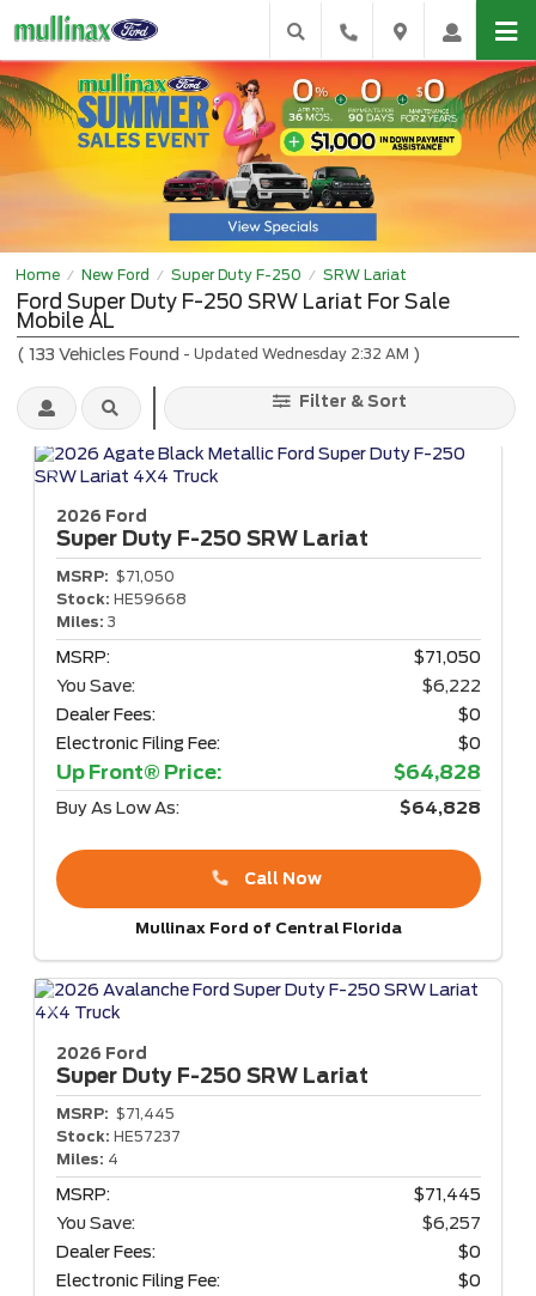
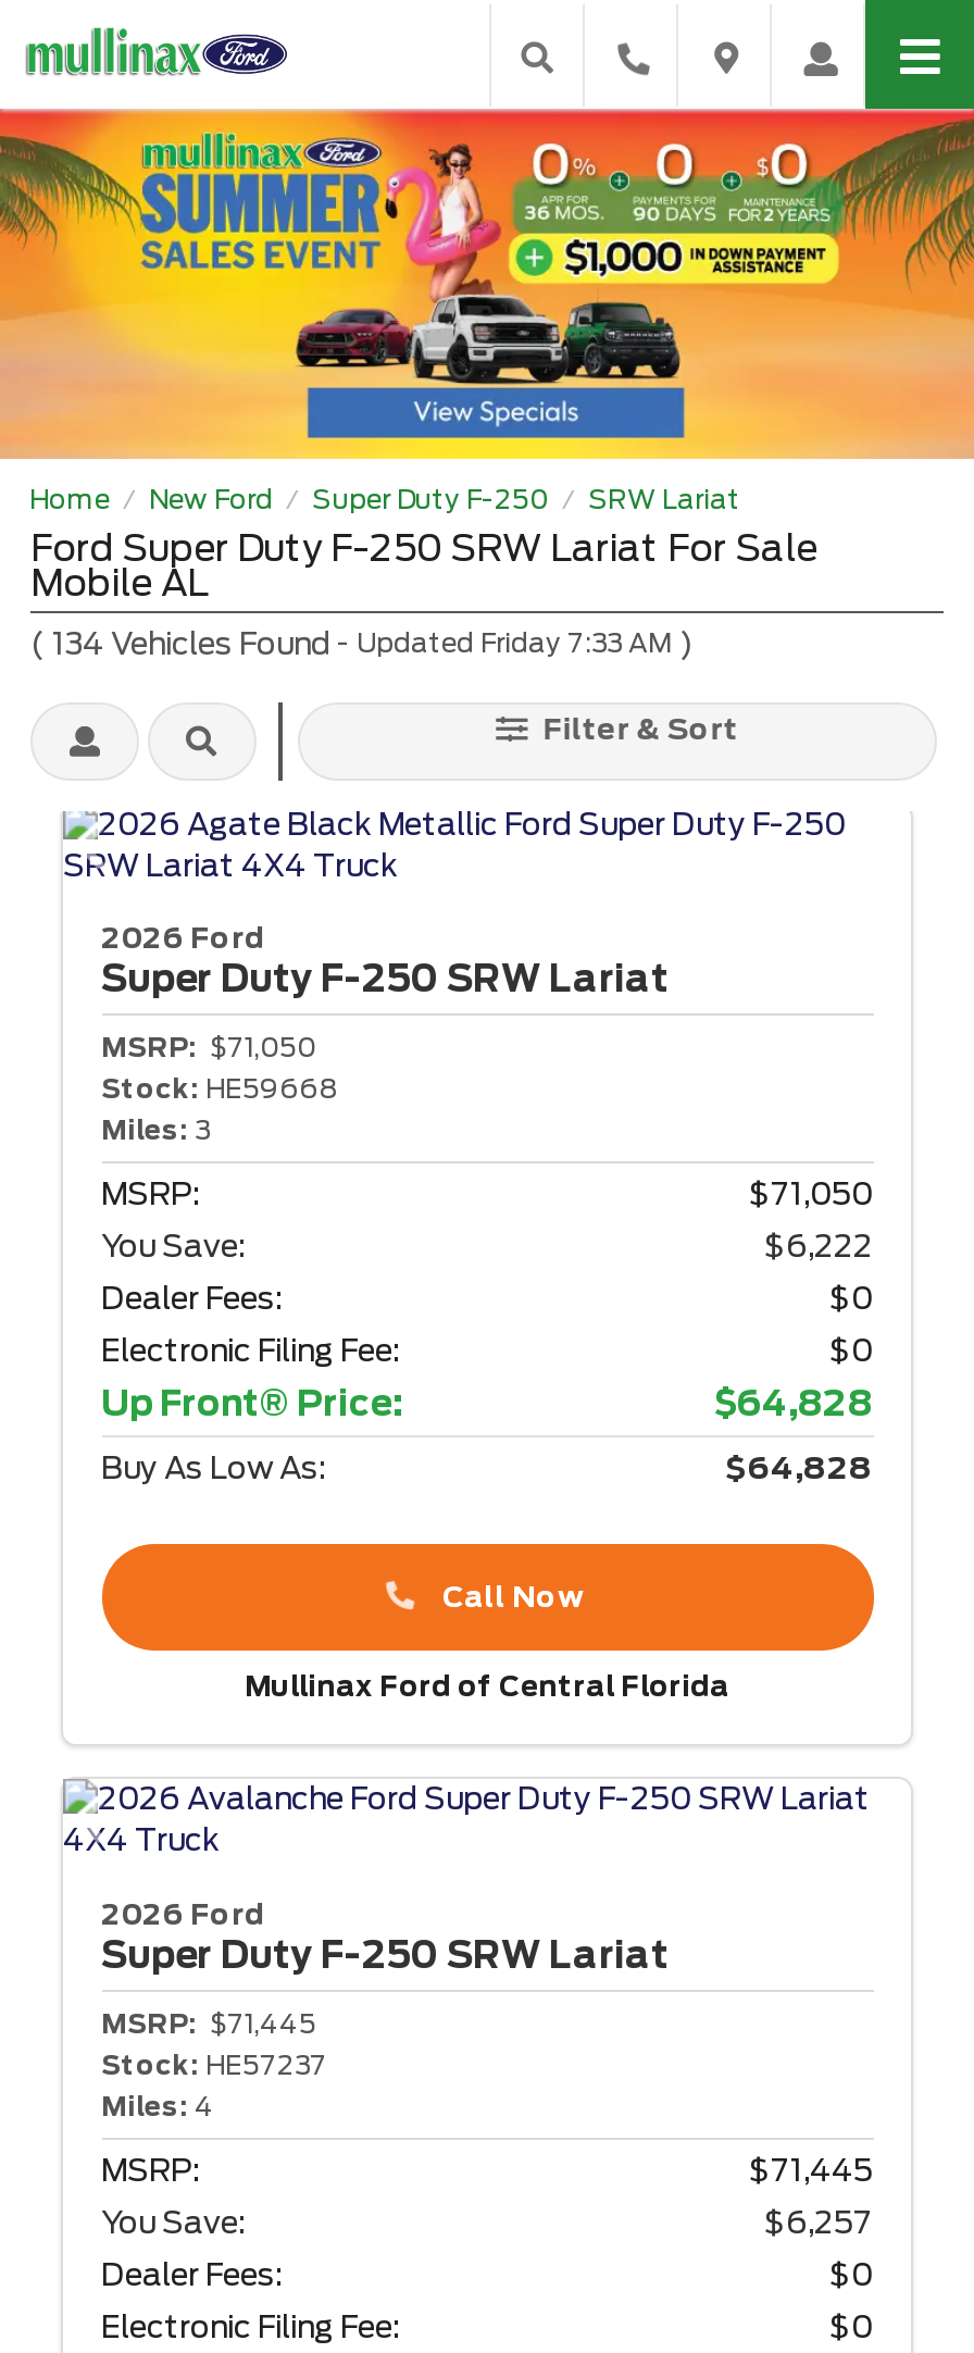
[17,344,421,363] (133 Vehicles Found - Updated Wednesday 2:32 AM) -> [30,625,694,660] (134 Vehicles Found - Updated Friday 7:33 AM)

